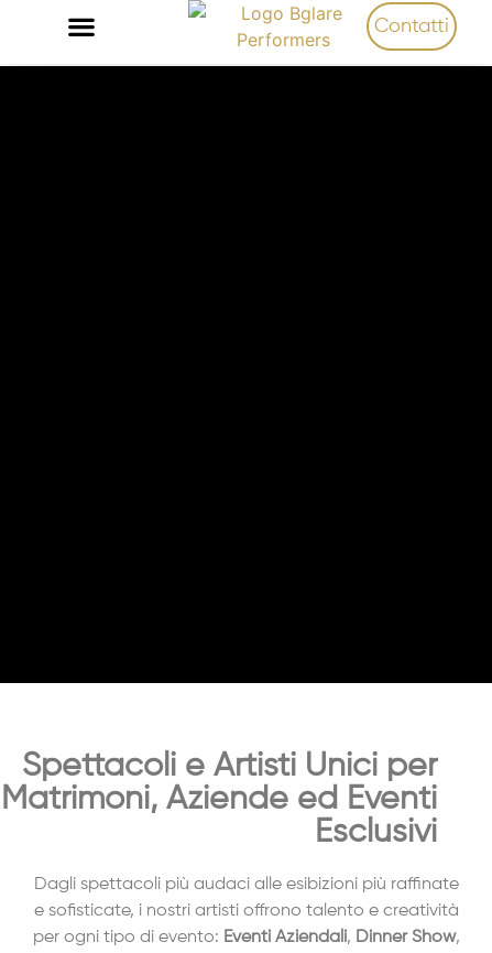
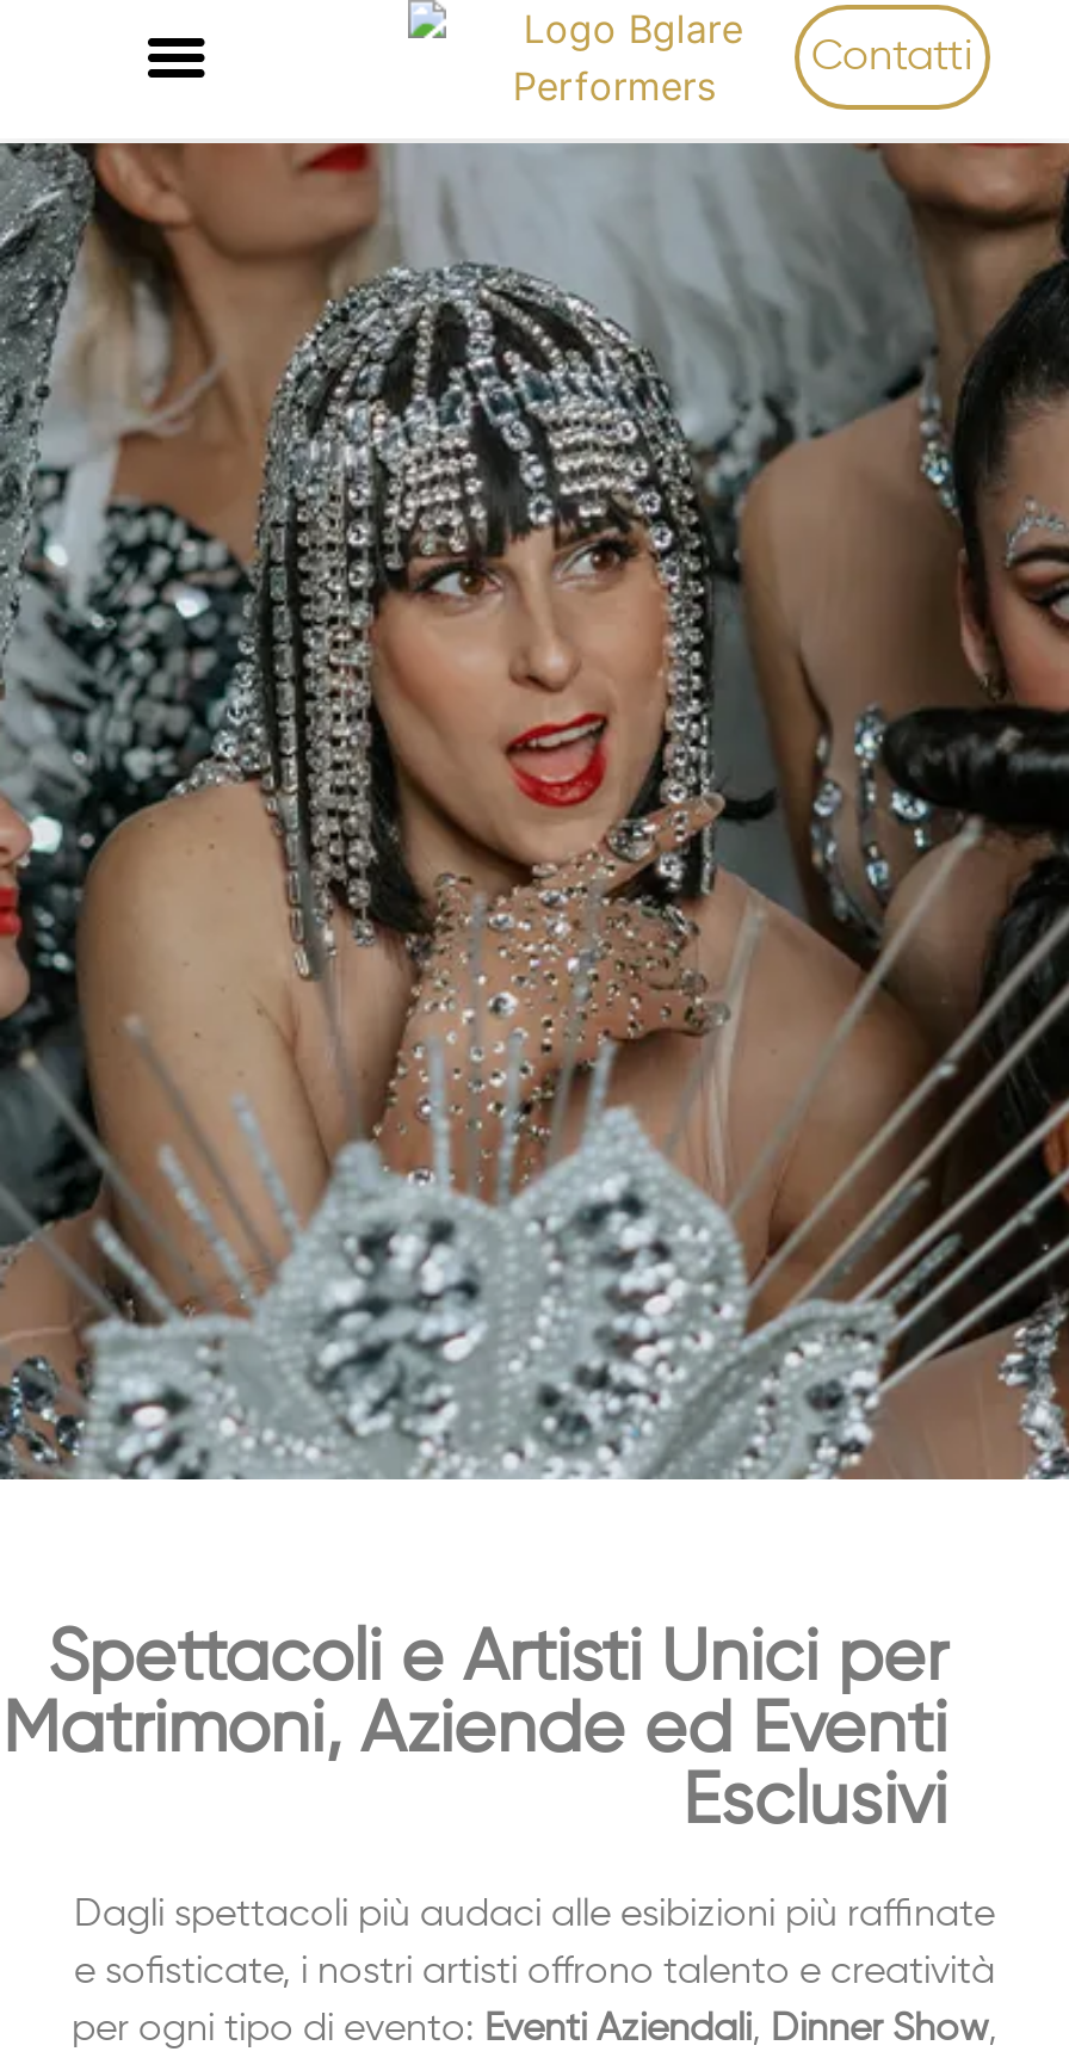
none -> [7,141,1062,1482] [image]

